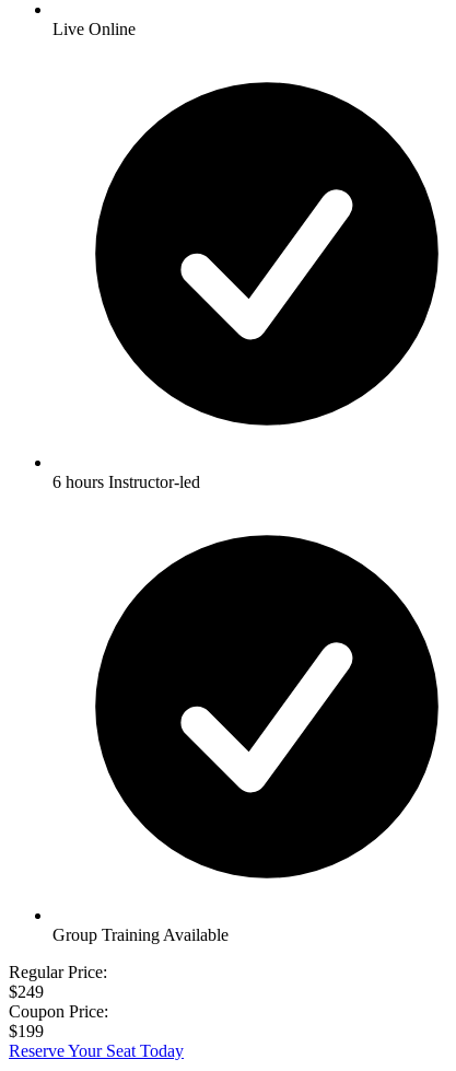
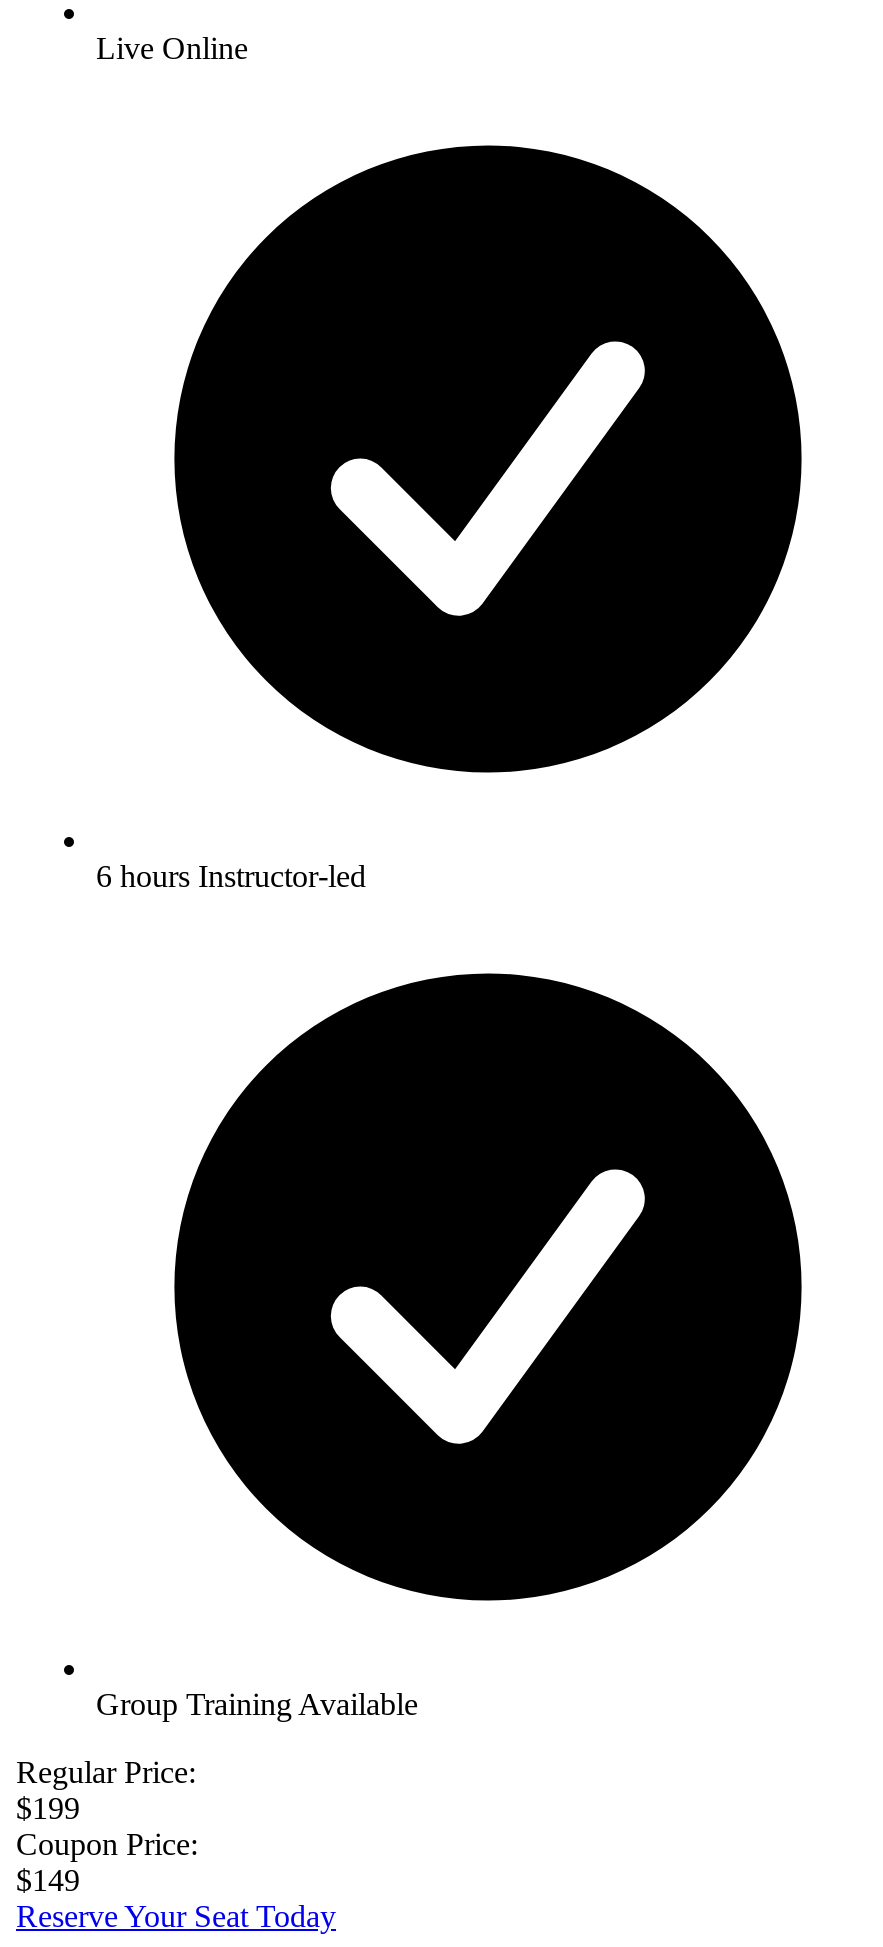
[9,982,44,1001] $249 -> [16,1791,80,1825] $199
[9,1022,44,1040] $199 -> [16,1863,80,1897] $149

